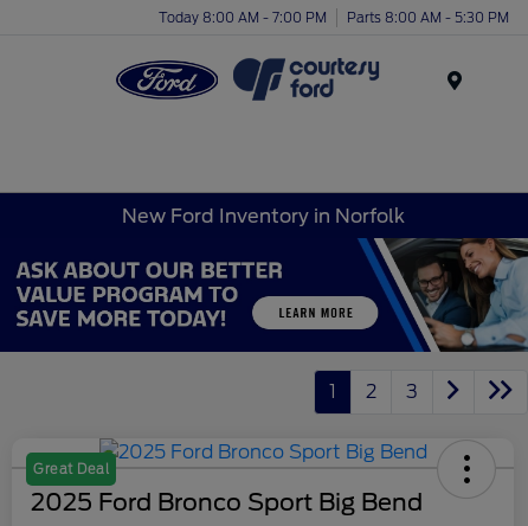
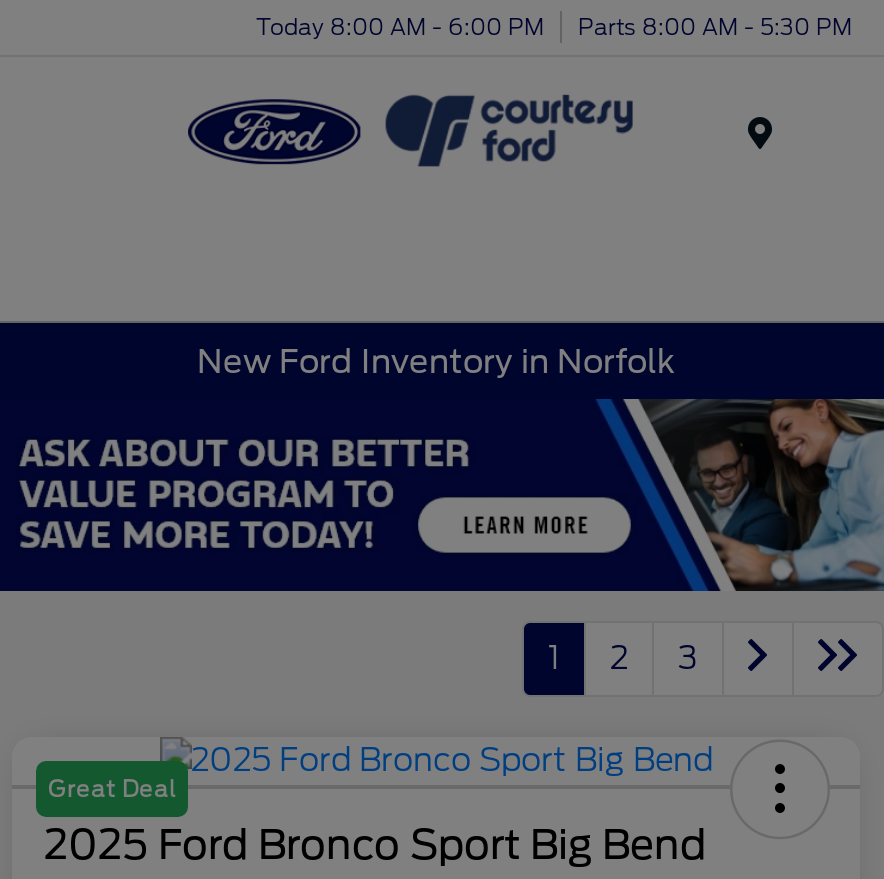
[159,9,509,25] Today 8:00 AM - 7:00 PM Parts 8:00 AM - 5:30 PM -> [256,12,852,40] Today 8:00 AM - 6:00 PM Parts 8:00 AM - 5:30 PM

